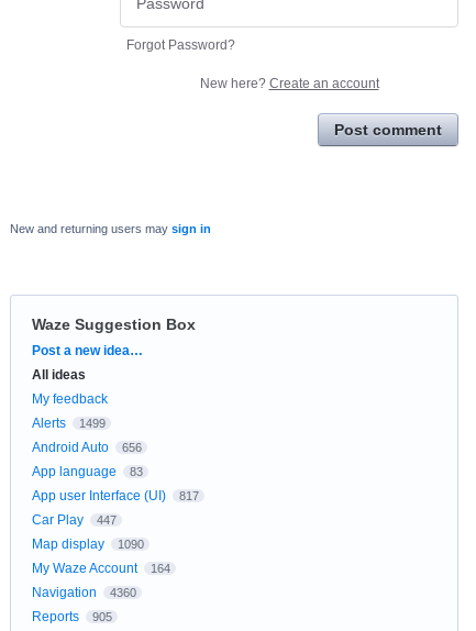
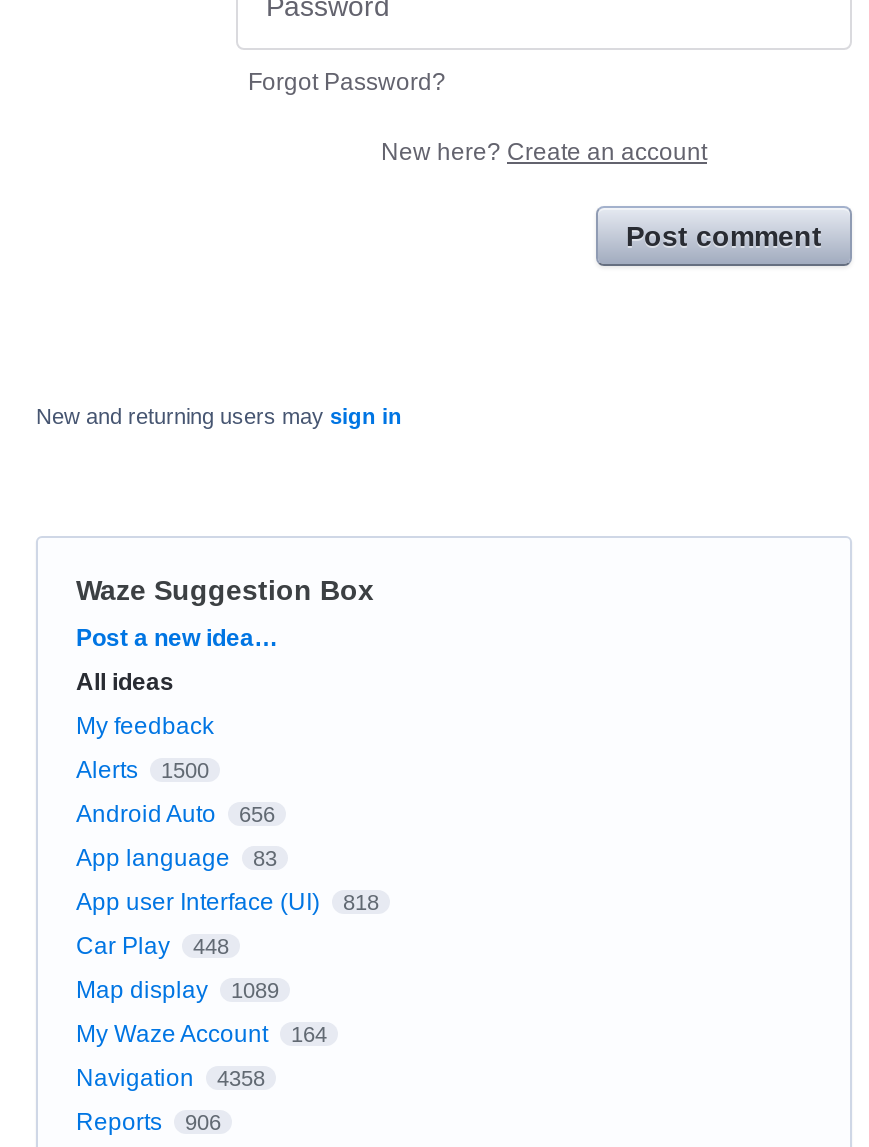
[32,415,105,431] Alerts 1499 -> [76,755,209,783] Alerts 1500
[32,488,198,503] App user Interface (UI) 817 -> [76,887,379,915] App user Interface (UI) 818
[32,512,116,527] Car Play 447 -> [76,931,229,959] Car Play 448
[32,536,143,552] Map display 1090 -> [76,975,279,1003] Map display 1089
[32,584,136,600] Navigation 4360 -> [76,1063,265,1091] Navigation 4358
[32,609,112,624] Reports 905 -> [76,1107,221,1135] Reports 906

